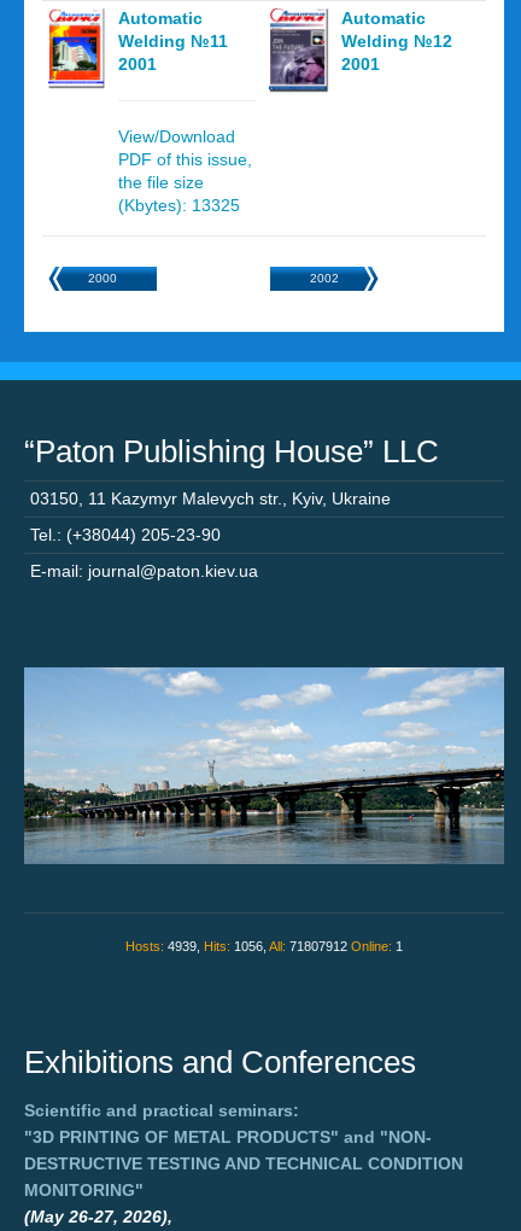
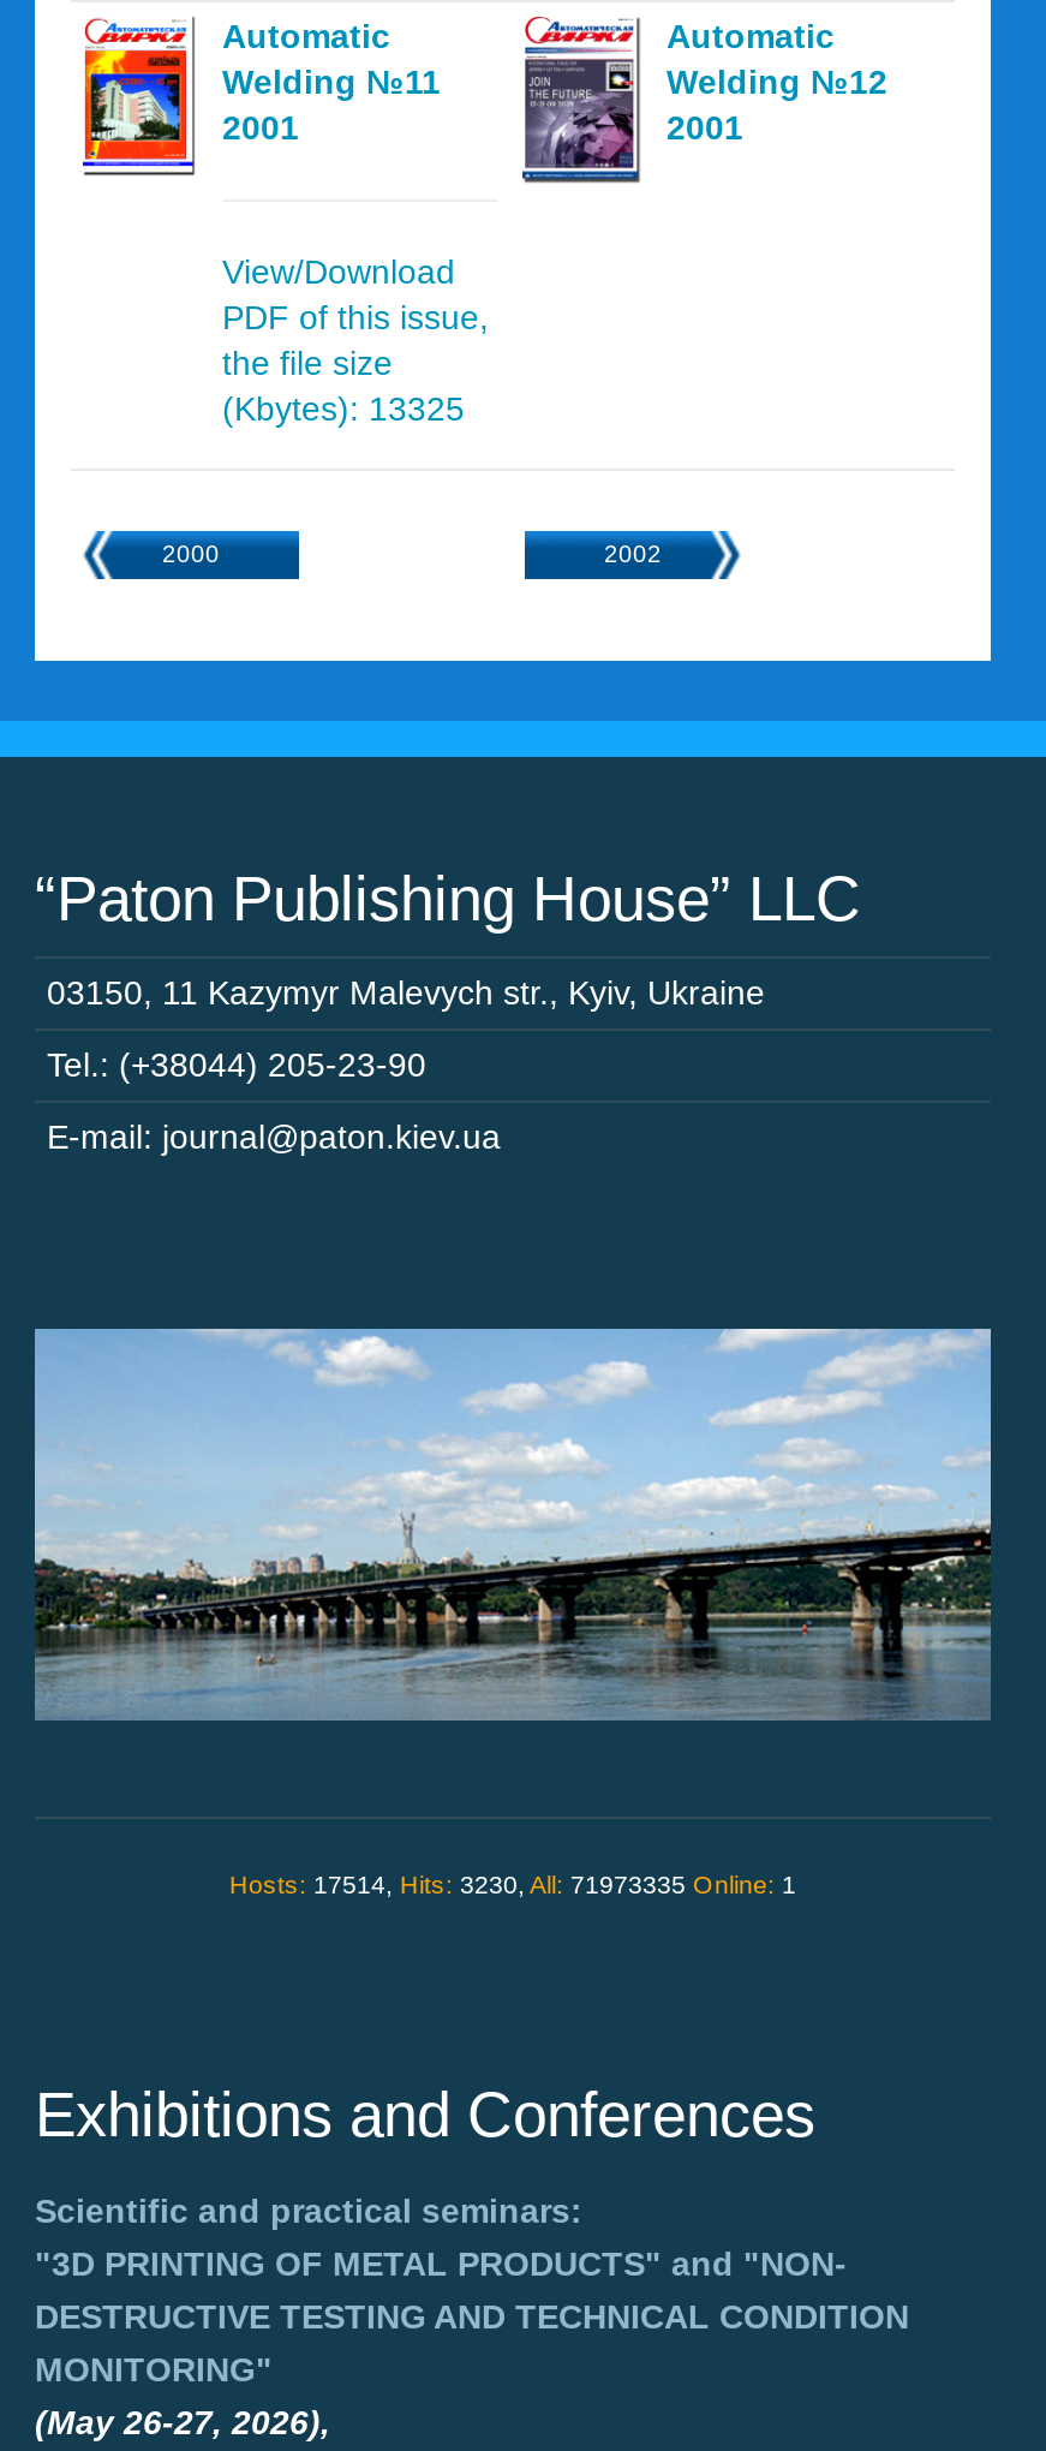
[125,939,403,953] Hosts: 4939, Hits: 1056, All: 71807912 Online: 1 -> [229,1869,796,1898] Hosts: 17514, Hits: 3230, All: 71973335 Online: 1

